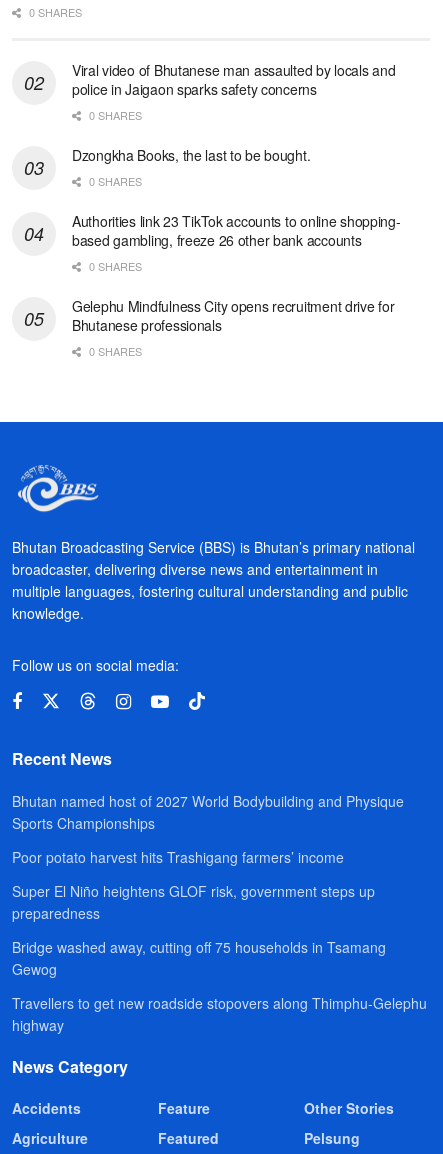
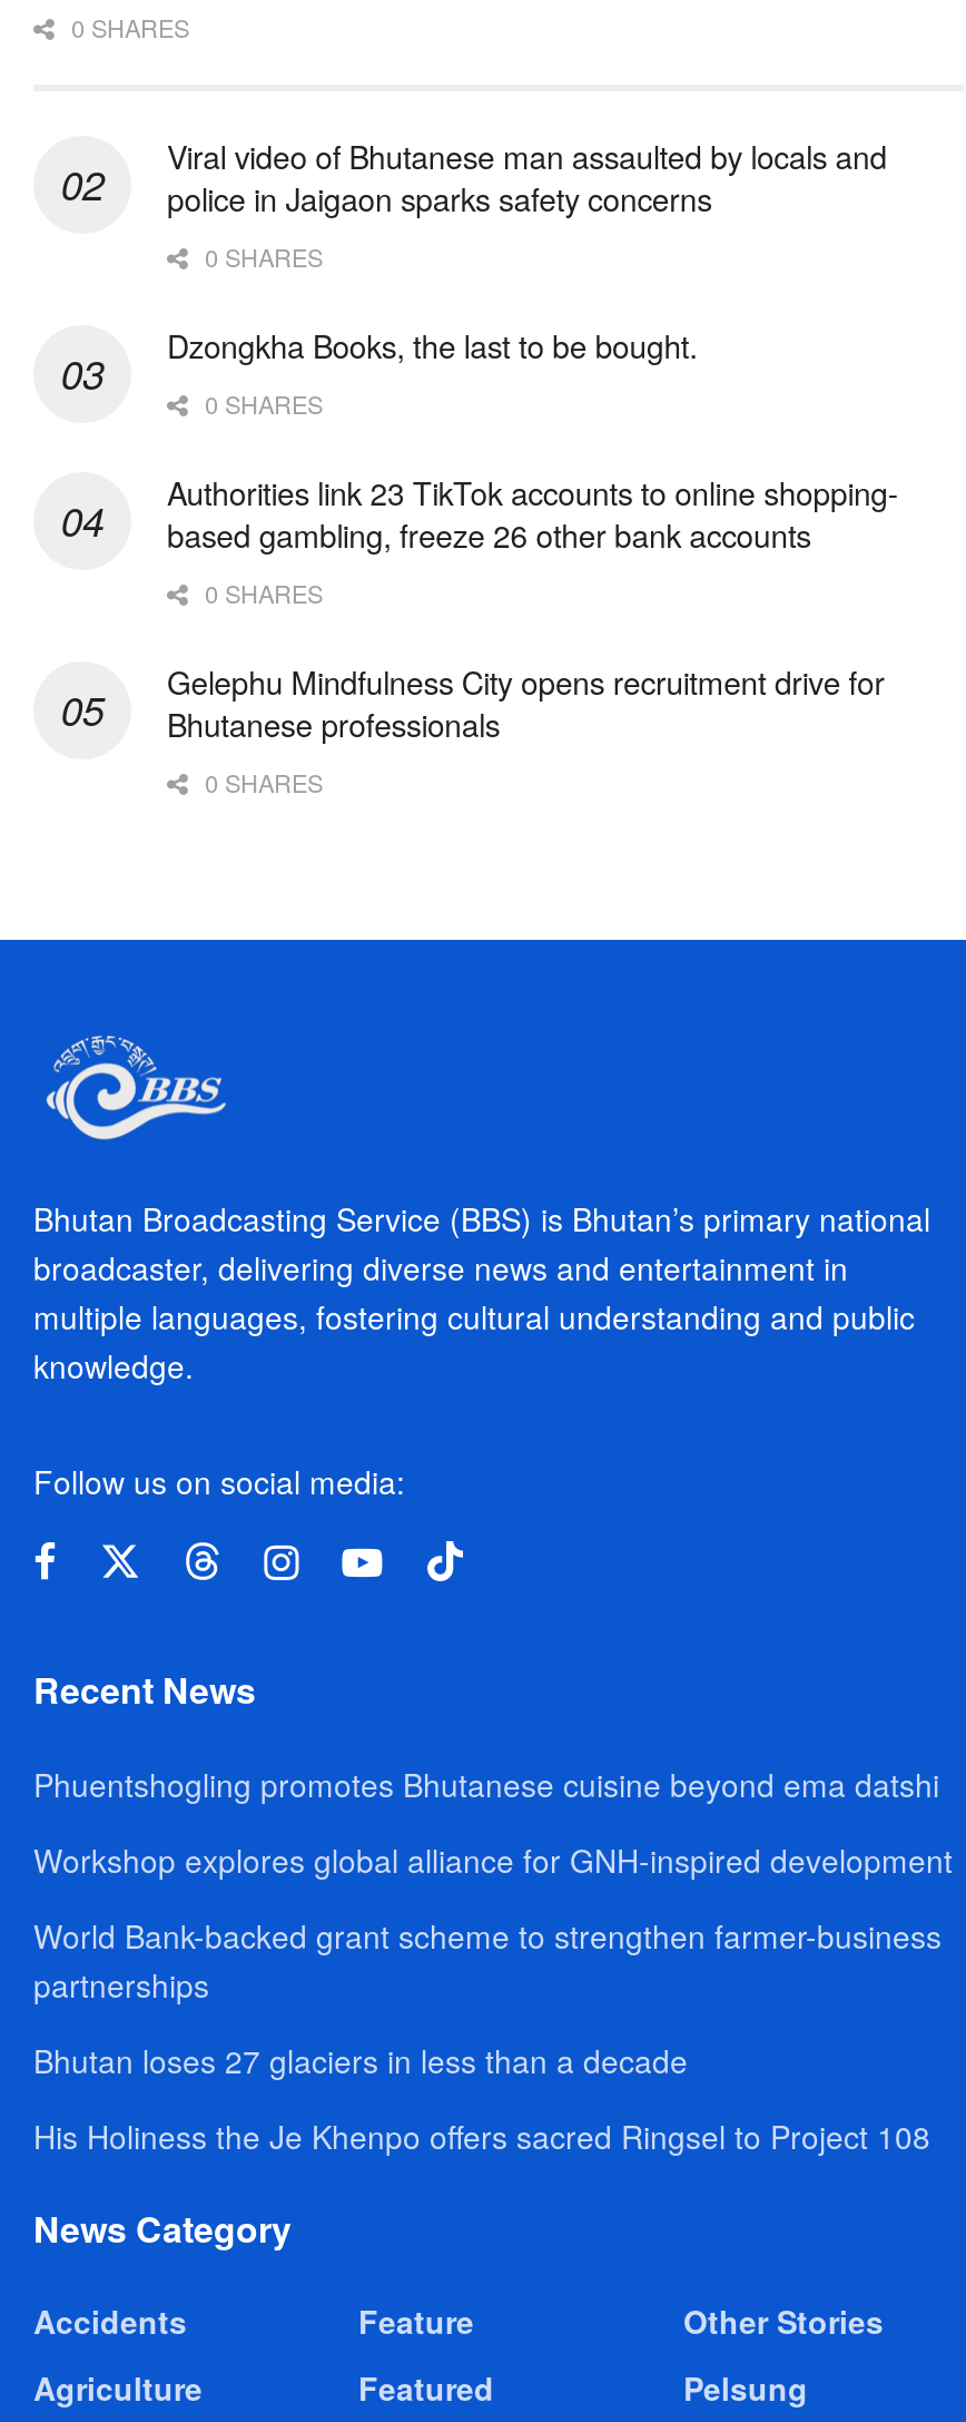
[12,791,404,833] Bhutan named host of 2027 World Bodybuilding and Physique | Sports Championships -> [33,1762,939,1807] Phuentshogling promotes Bhutanese cuisine beyond ema datshi
[12,847,344,867] Poor potato harvest hits Trashigang farmers’ income -> [33,1838,953,1883] Workshop explores global alliance for GNH-inspired development
[12,881,375,923] Super El Niño heightens GLOF risk, government steps up | preparedness -> [33,1914,942,2007] World Bank-backed grant scheme to strengthen farmer-business | partnerships
[12,937,386,979] Bridge washed away, cutting off 75 households in Tsamang | Gewog -> [33,2038,688,2083] Bhutan loses 27 glaciers in less than a decade
[12,993,427,1035] Travellers to get new roadside stopovers along Thimphu-Gelephu | highway -> [33,2114,930,2159] His Holiness the Je Khenpo offers sacred Ringsel to Project 108

